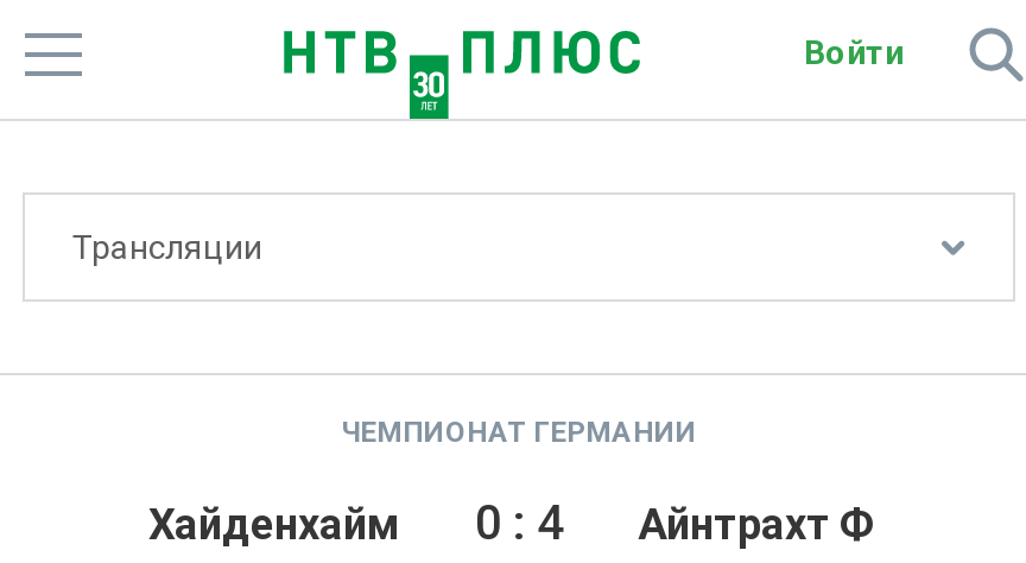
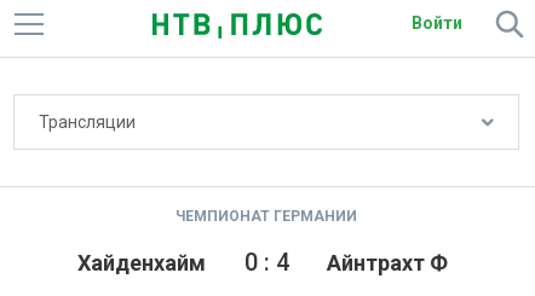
[281,29,642,121] [image] -> [146,12,328,57] [image]

